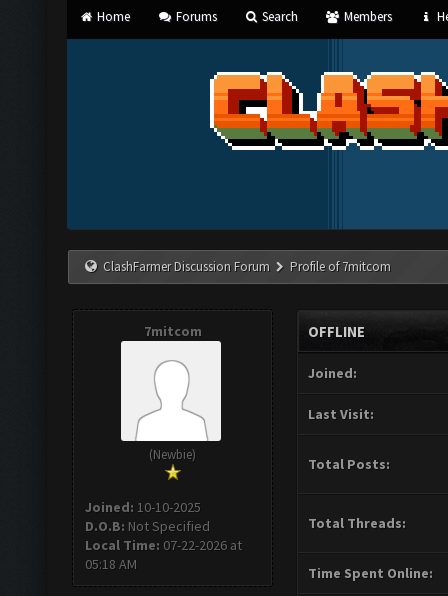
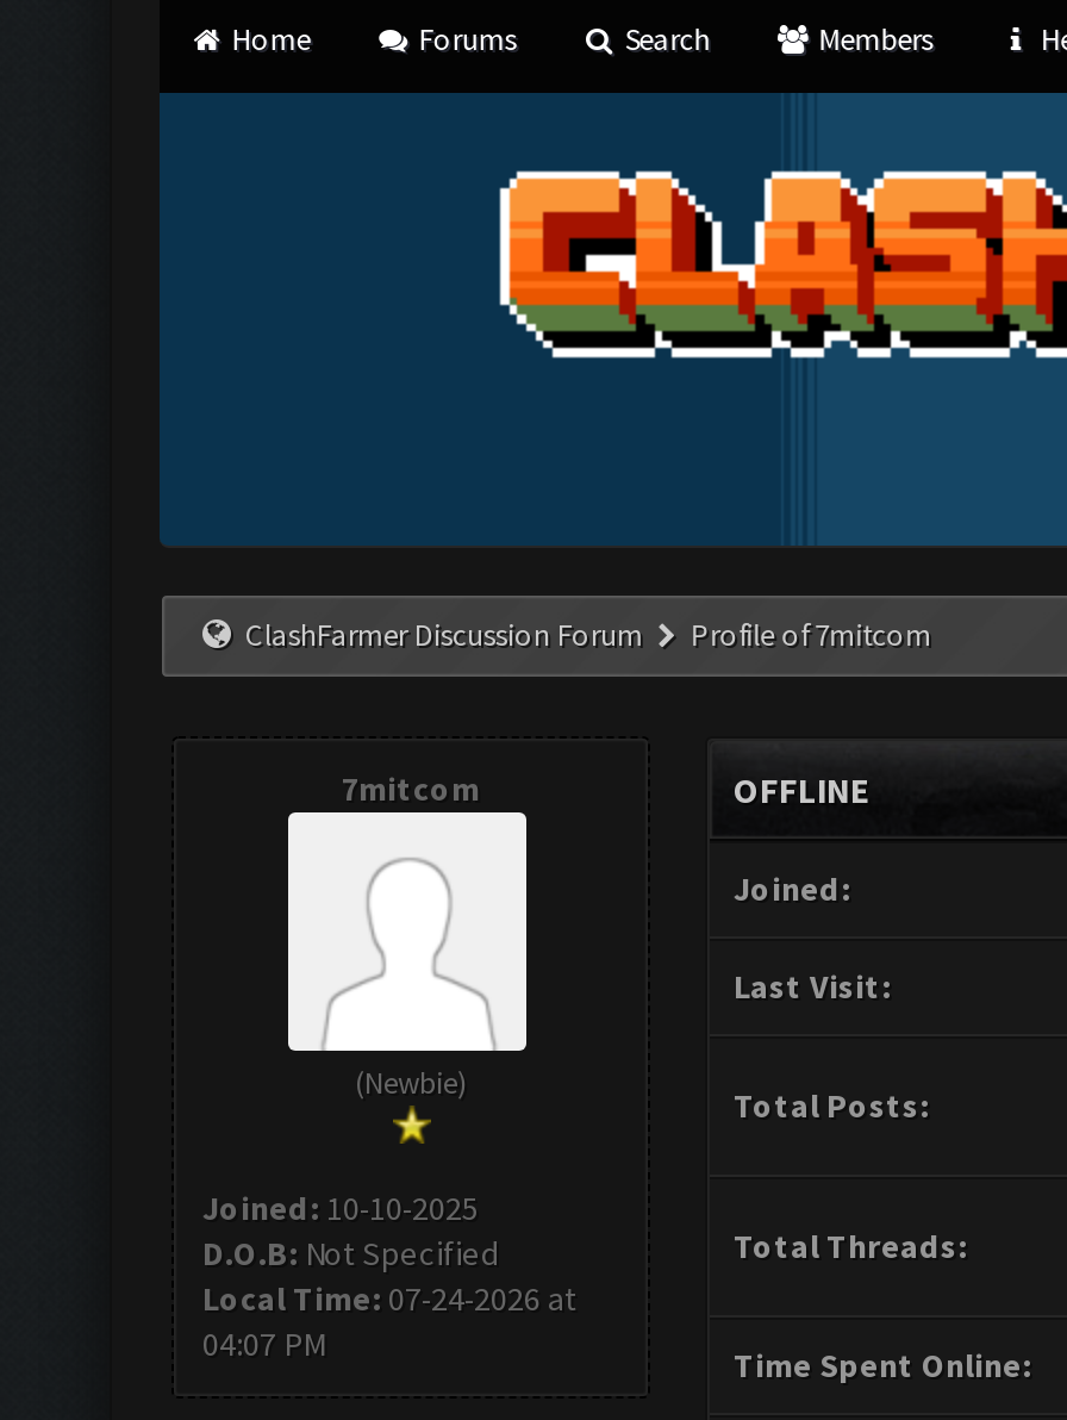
[85,536,242,573] Local Time: 07-22-2026 at | 05:18 AM -> [202,1277,576,1365] Local Time: 07-24-2026 at | 04:07 PM

